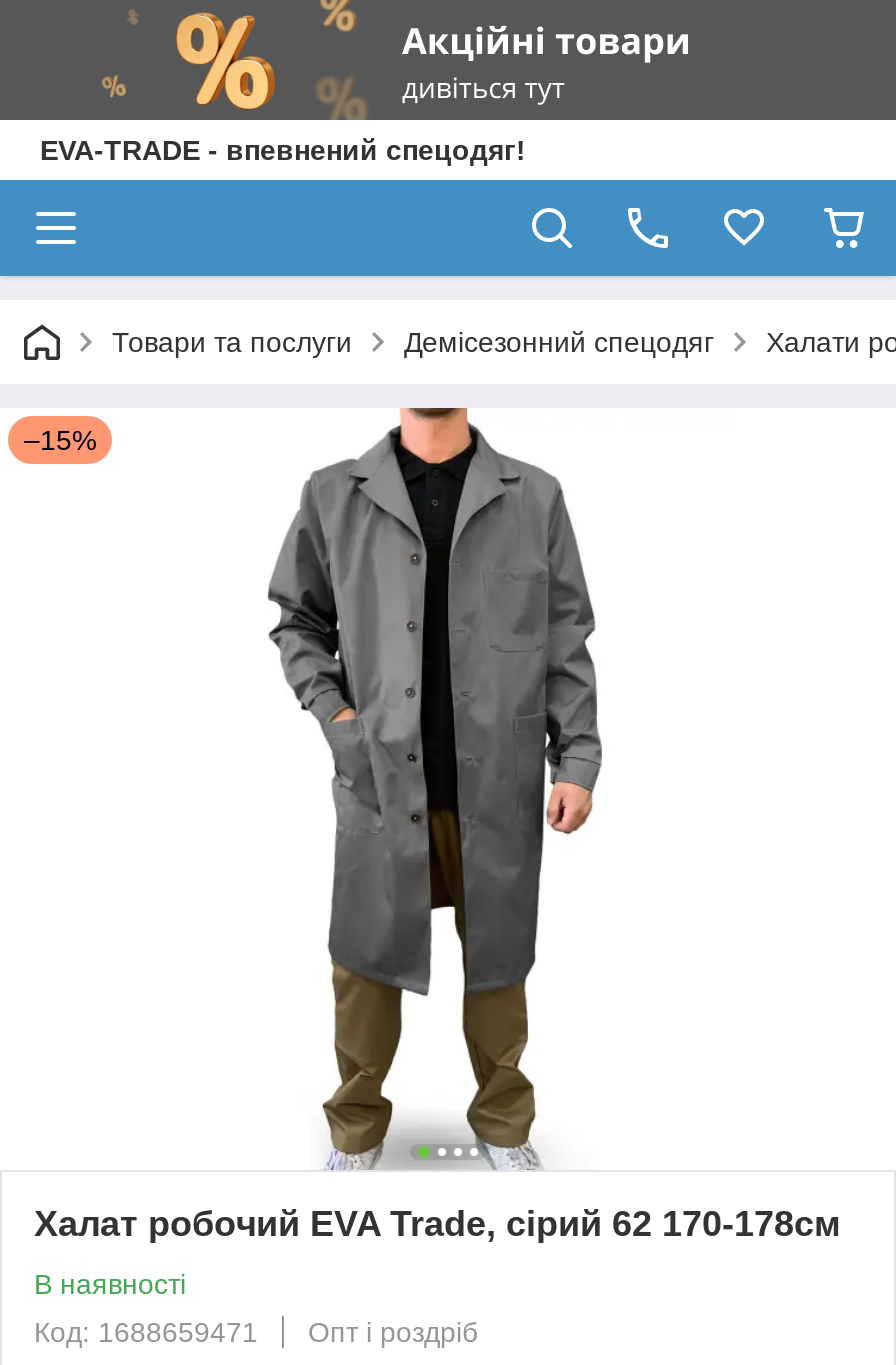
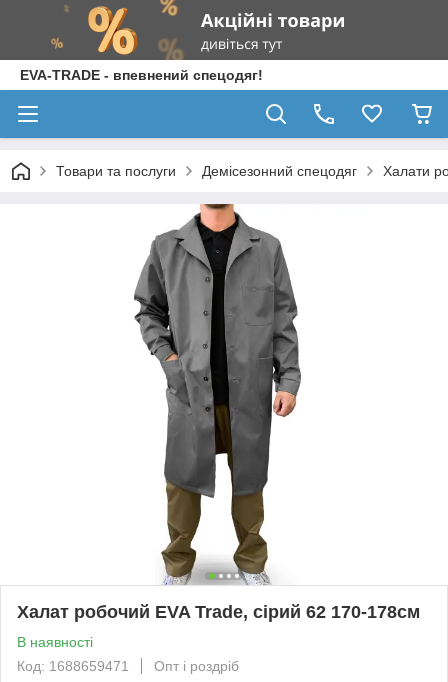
[24,424,96,456] –15% -> none

